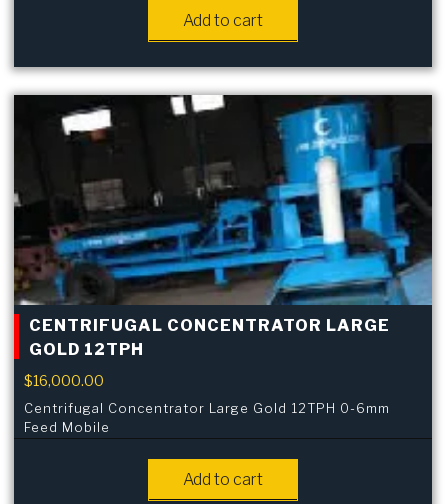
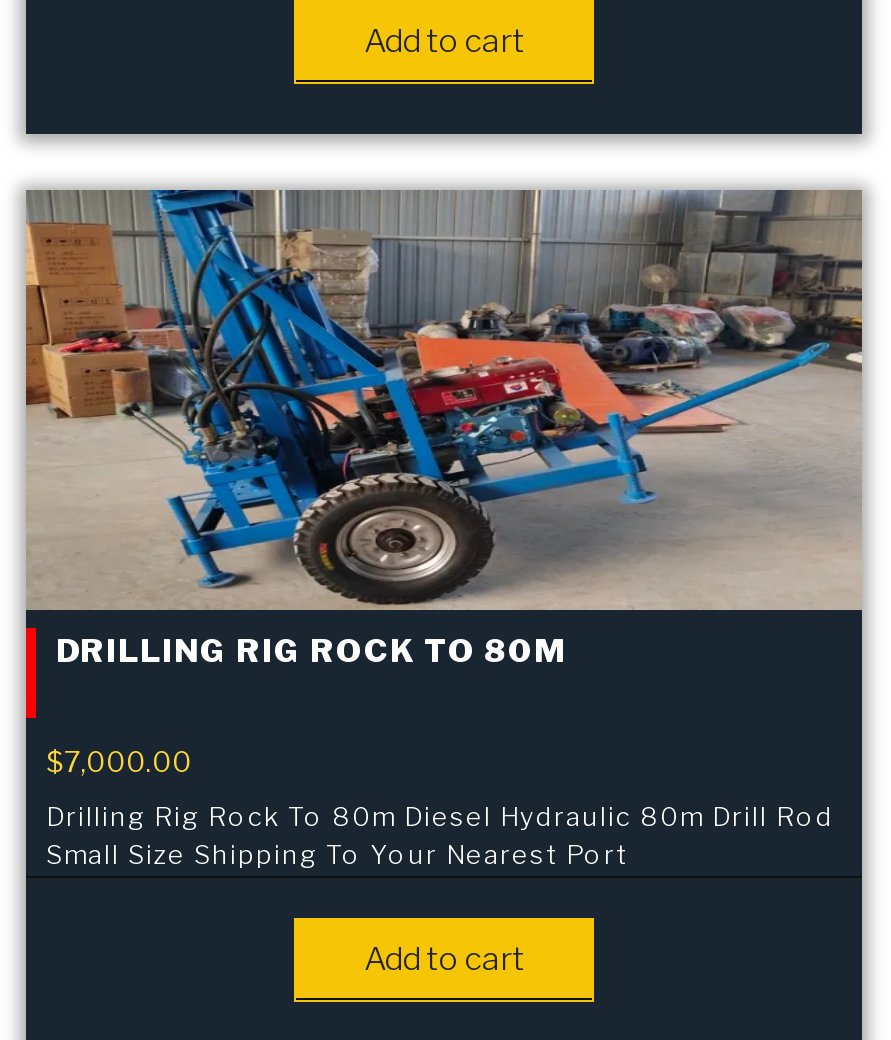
[13,94,433,359] [image] | CENTRIFUGAL CONCENTRATOR LARGE | GOLD 12TPH -> [24,188,864,670] [image] | DRILLING RIG ROCK TO 80M
[24,372,104,389] $16,000.00 -> [46,744,192,778] $7,000.00
[24,400,390,435] Centrifugal Concentrator Large Gold 12TPH 0-6mm | Feed Mobile -> [46,800,834,870] Drilling Rig Rock To 80m Diesel Hydraulic 80m Drill Rod | Small Size Shipping To Your Nearest Port

